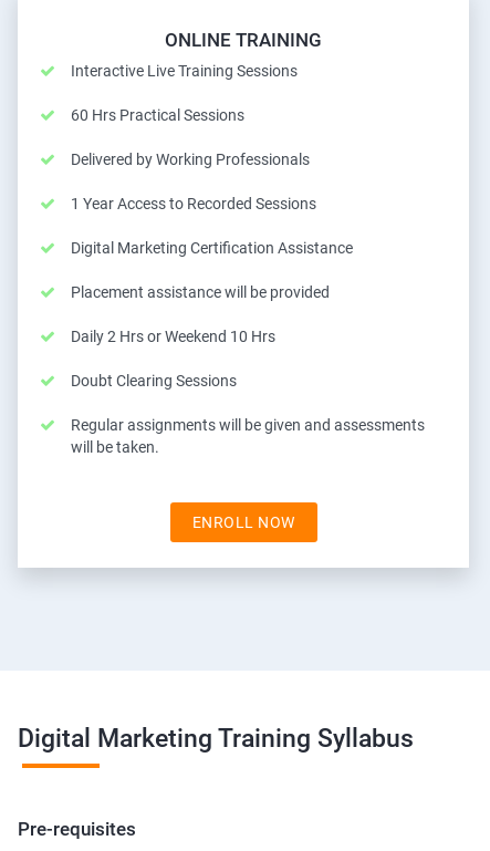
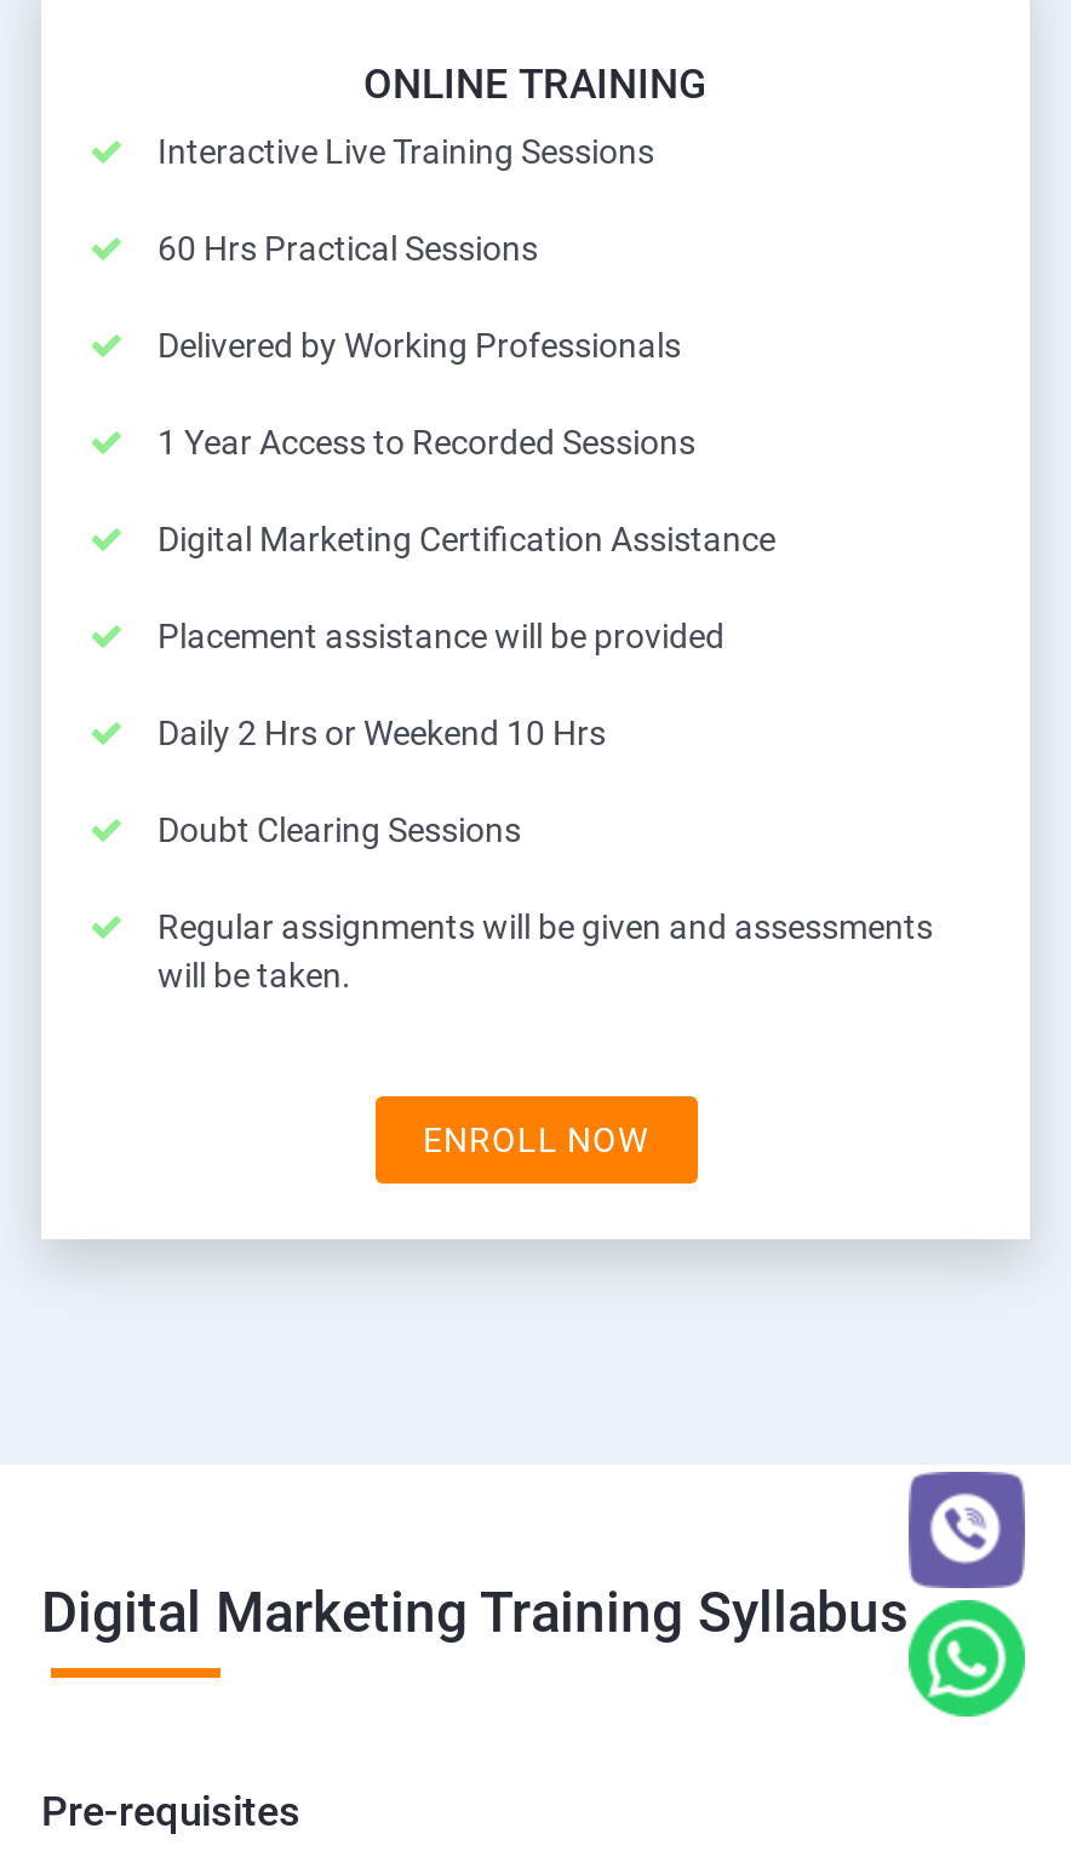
none -> [906,1469,1027,1719] [image]

